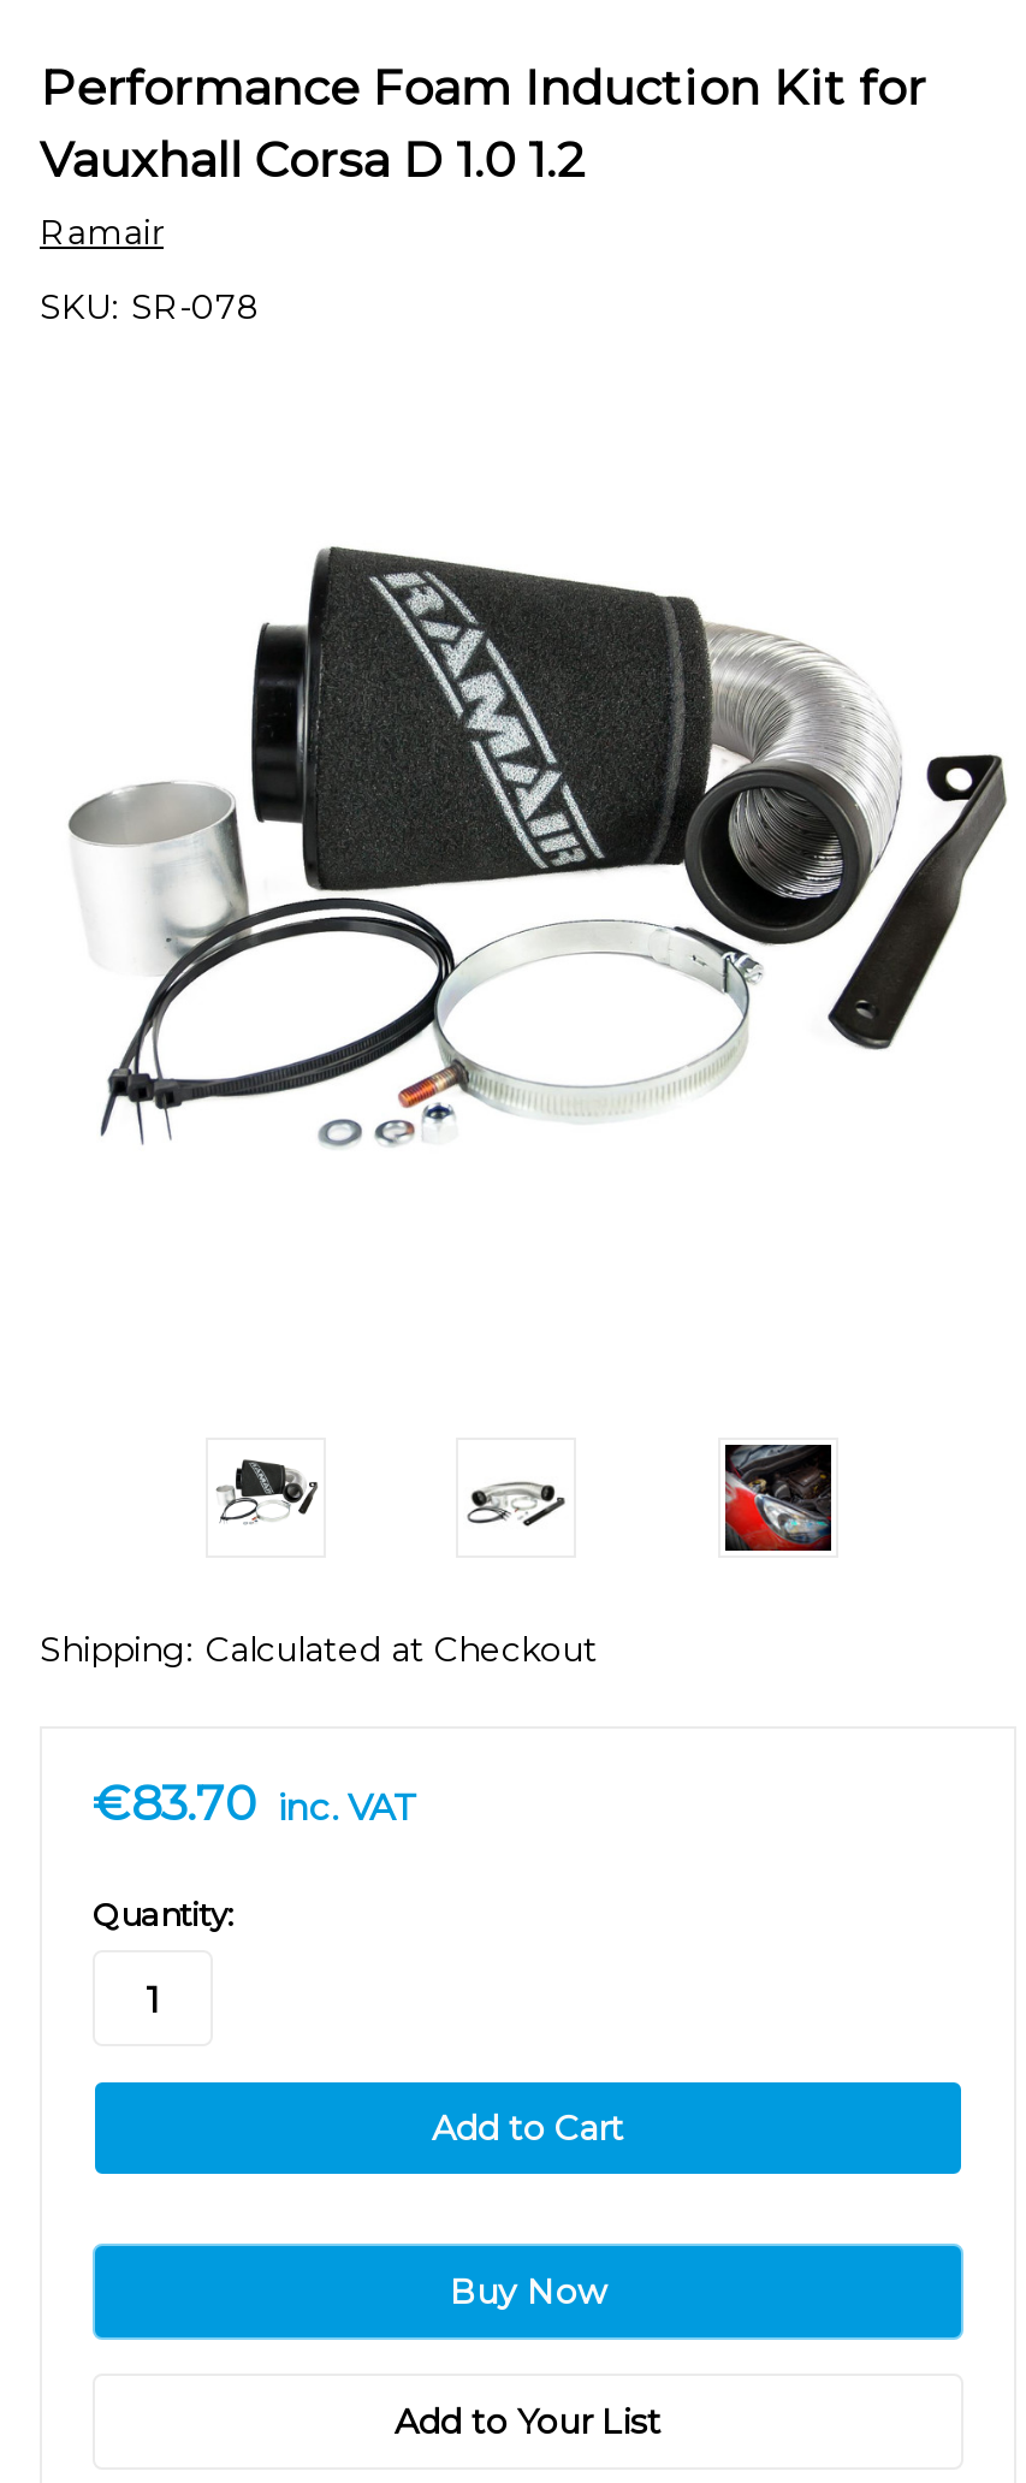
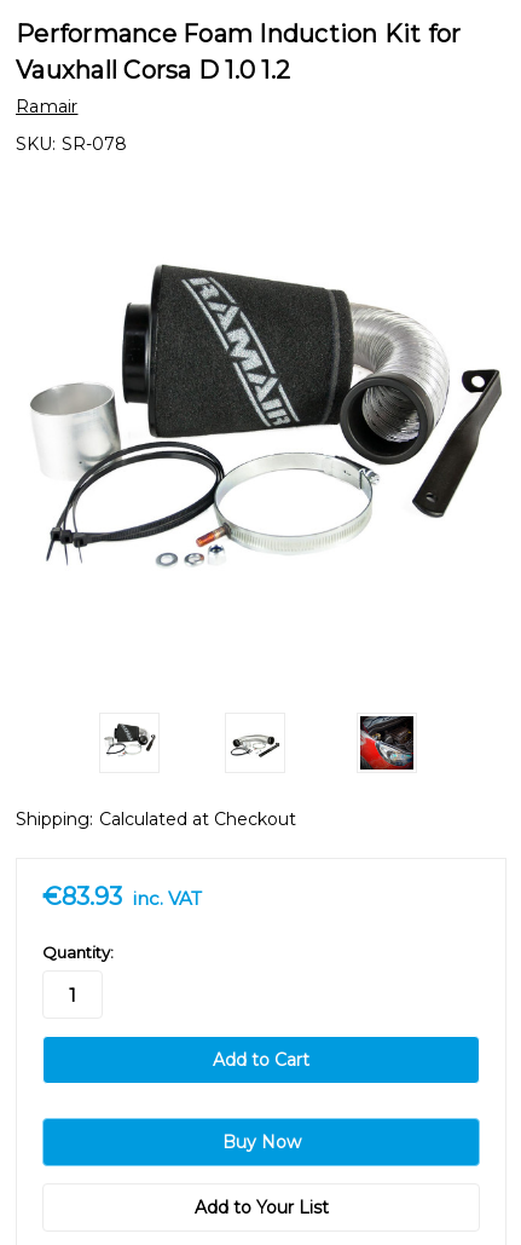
[93,1775,415,1832] €83.70 inc. VAT -> [42,882,202,911] €83.93 inc. VAT

